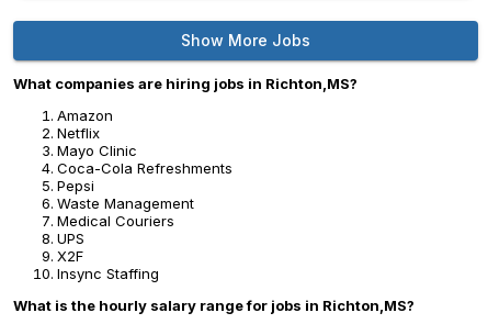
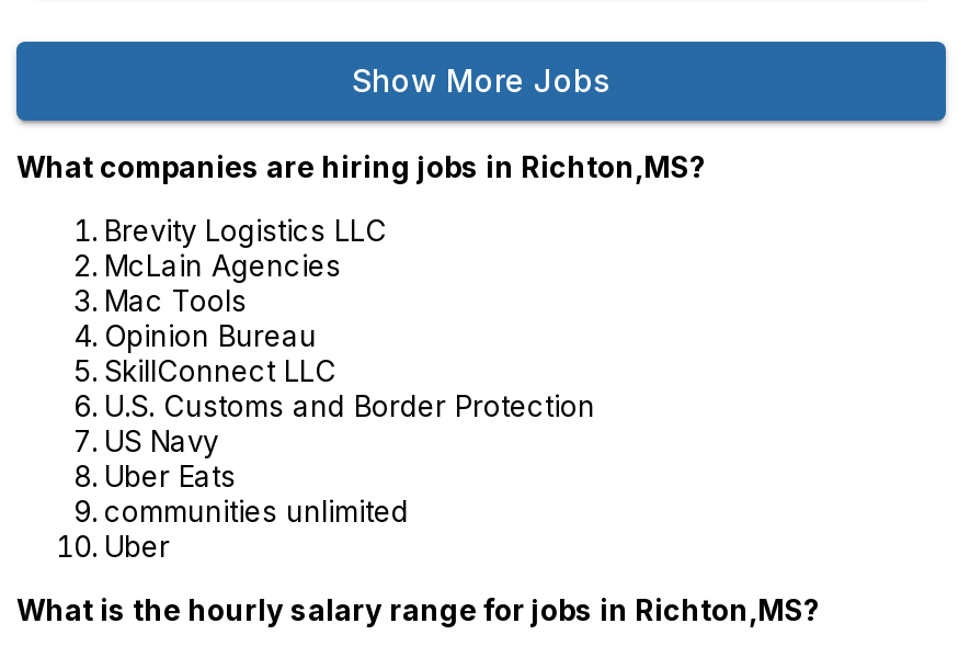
[57,107,232,282] Amazon | Netflix | Mayo Clinic | Coca-Cola Refreshments | Pepsi | Waste Management | Medical Couriers | UPS | X2F | Insync Staffing -> [104,213,595,564] Brevity Logistics LLC | McLain Agencies | Mac Tools | Opinion Bureau | SkillConnect LLC | U.S. Customs and Border Protection | US Navy | Uber Eats | communities unlimited | Uber

